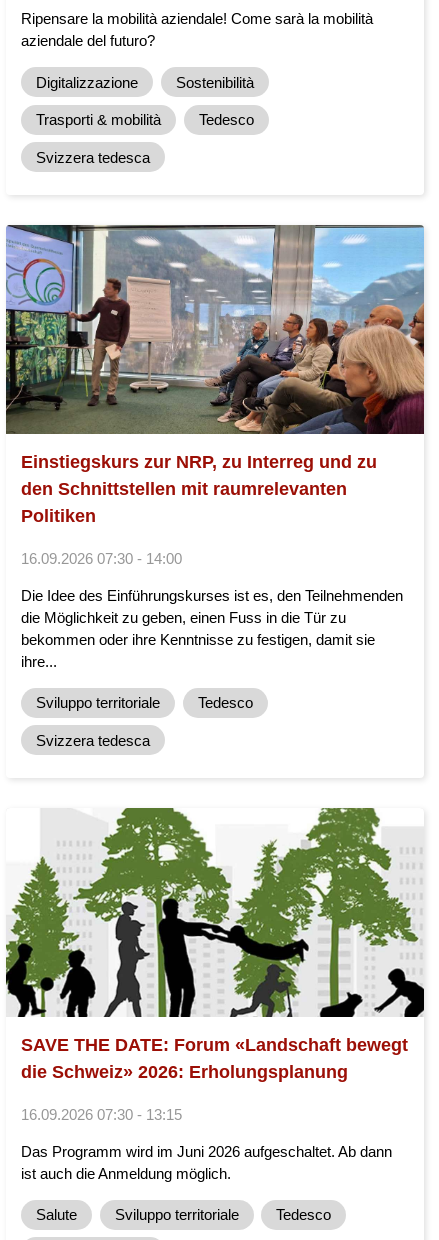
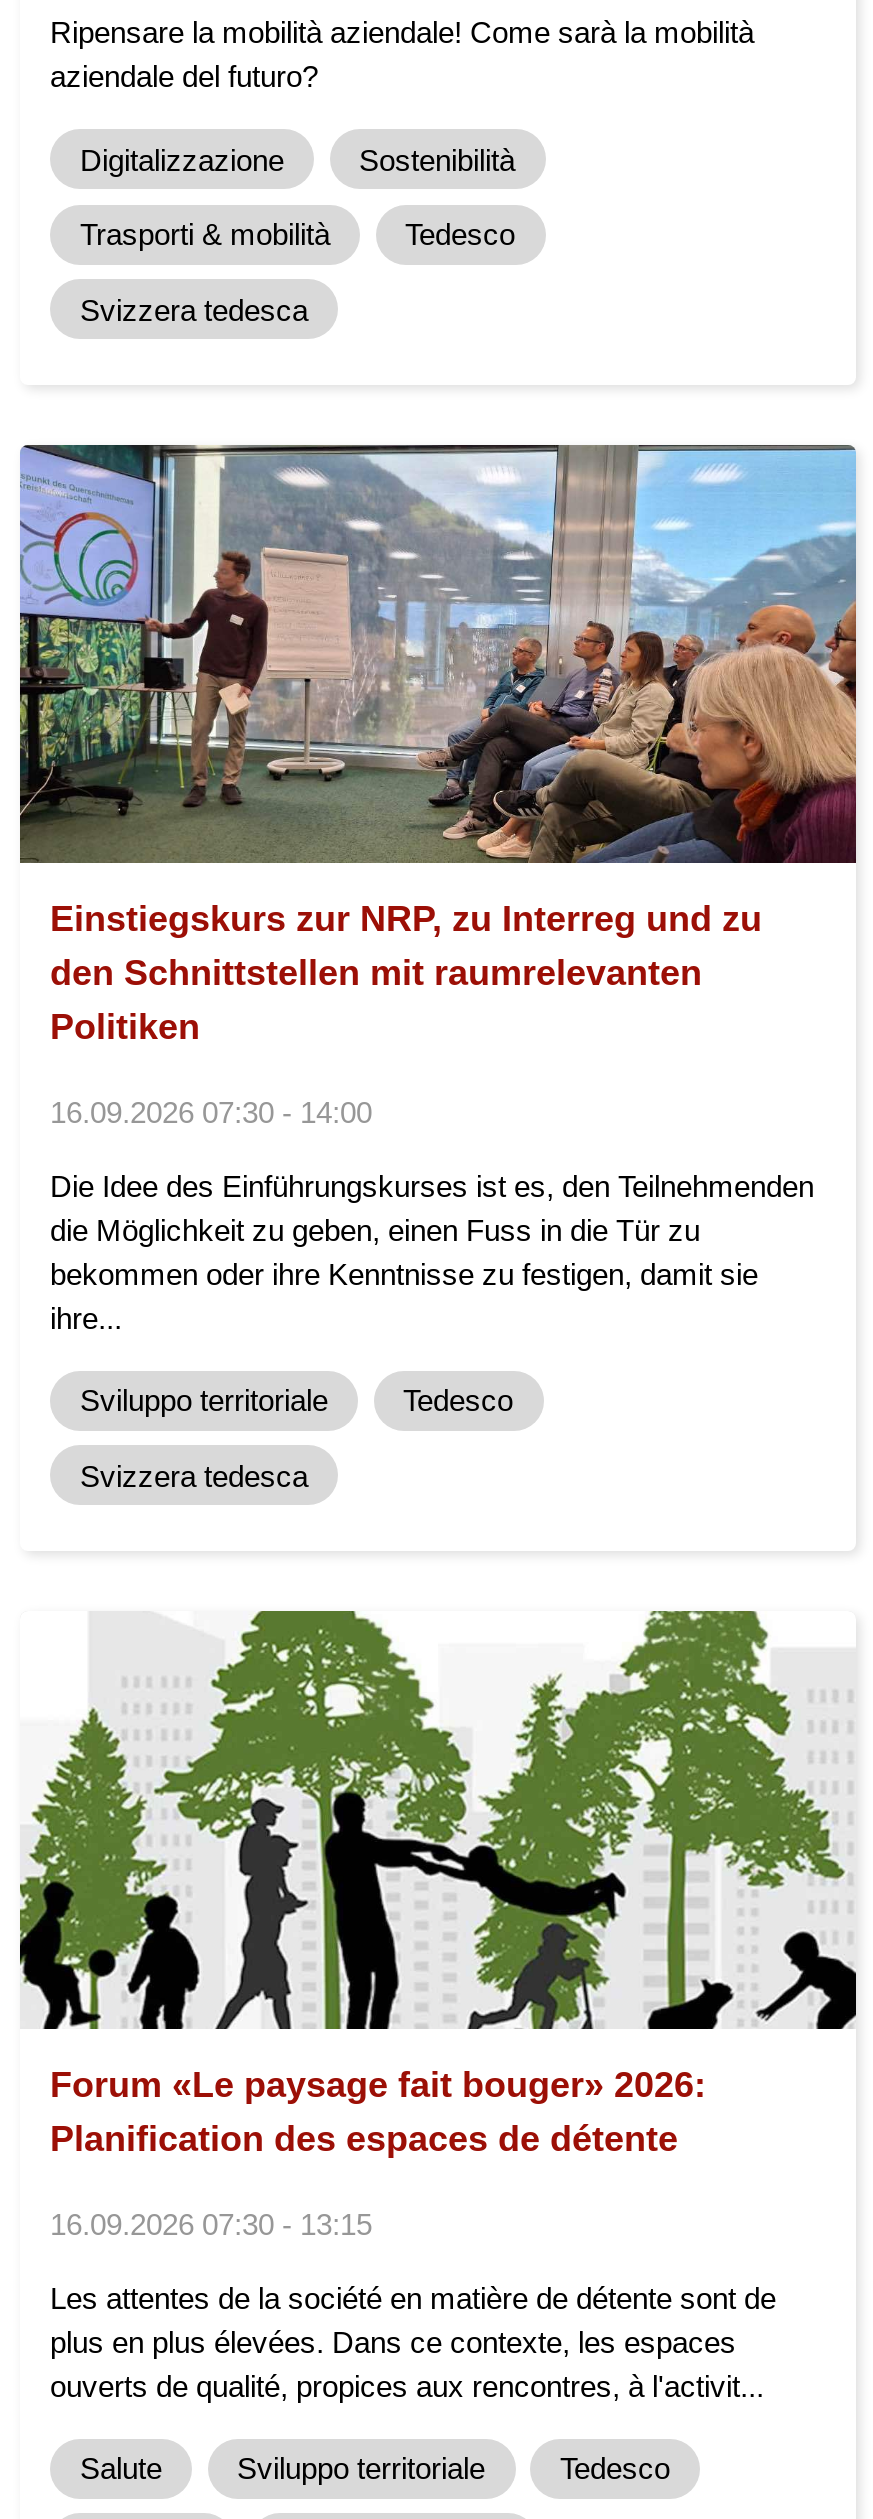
[21,1035,408,1082] SAVE THE DATE: Forum «Landschaft bewegt | die Schweiz» 2026: Erholungsplanung -> [50,2065,706,2159] Forum «Le paysage fait bouger» 2026: | Planification des espaces de détente
[21,1143,392,1182] Das Programm wird im Juni 2026 aufgeschaltet. Ab dann | ist auch die Anmeldung möglich. -> [50,2281,776,2403] Les attentes de la société en matière de détente sont de | plus en plus élevées. Dans ce contexte, les espaces | ouverts de qualité, propices aux rencontres, à l'activit...

